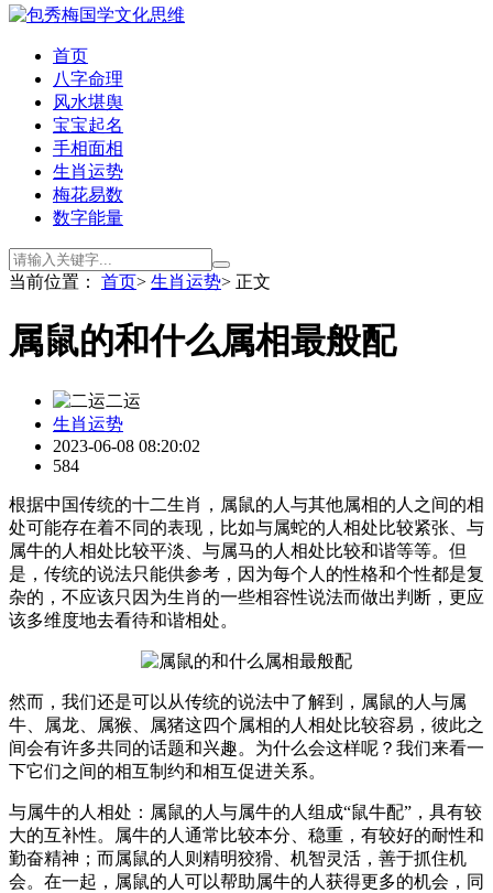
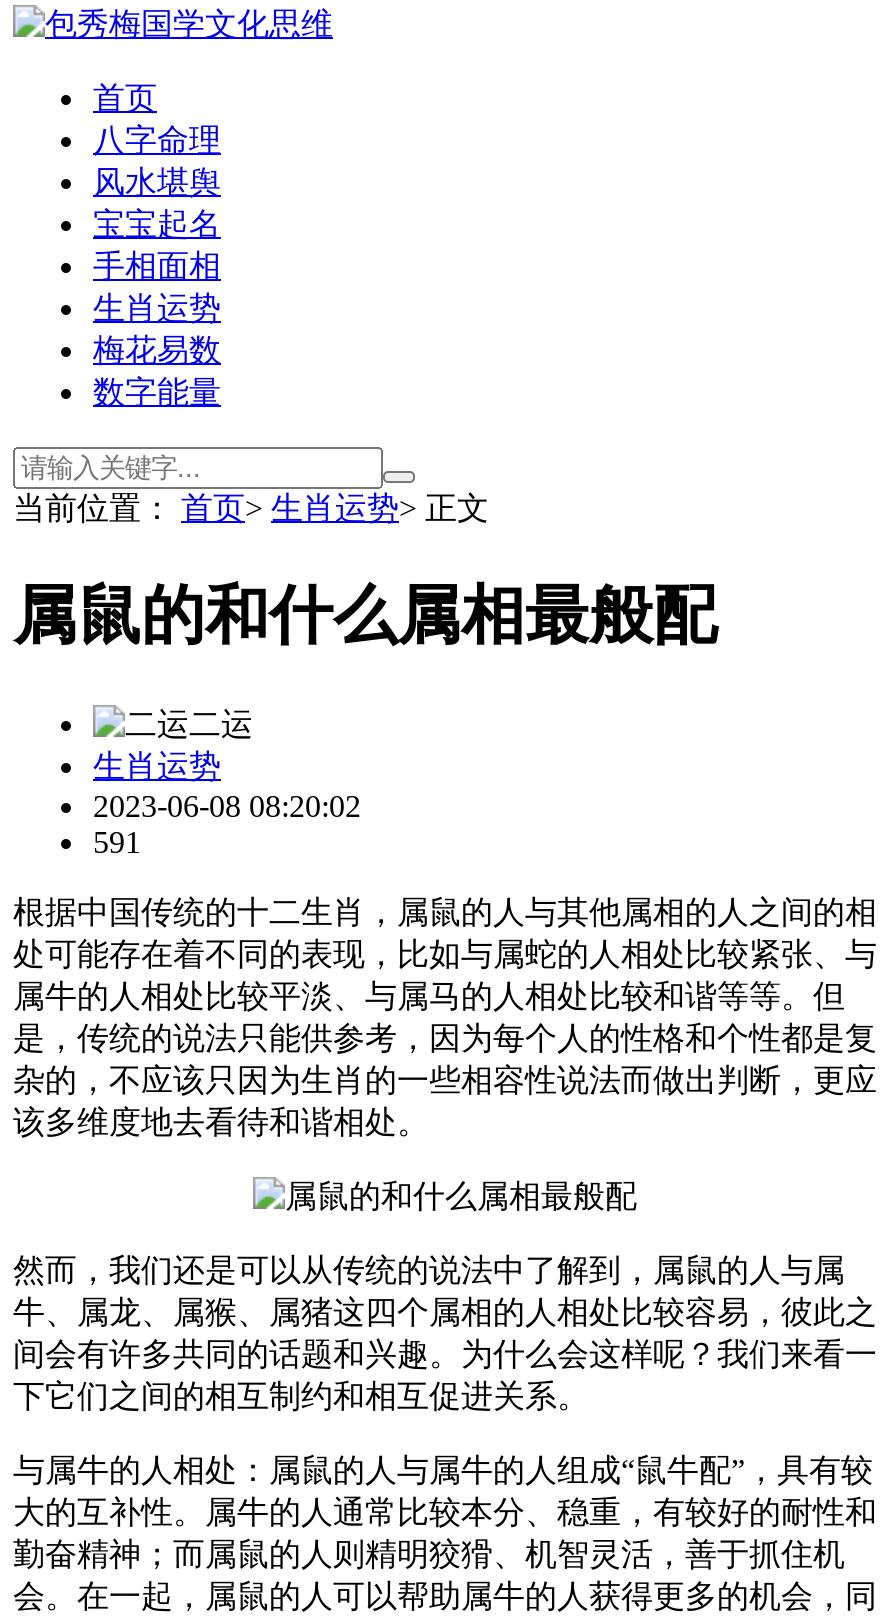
[53,456,79,475] 584 -> [93,825,141,859] 591

